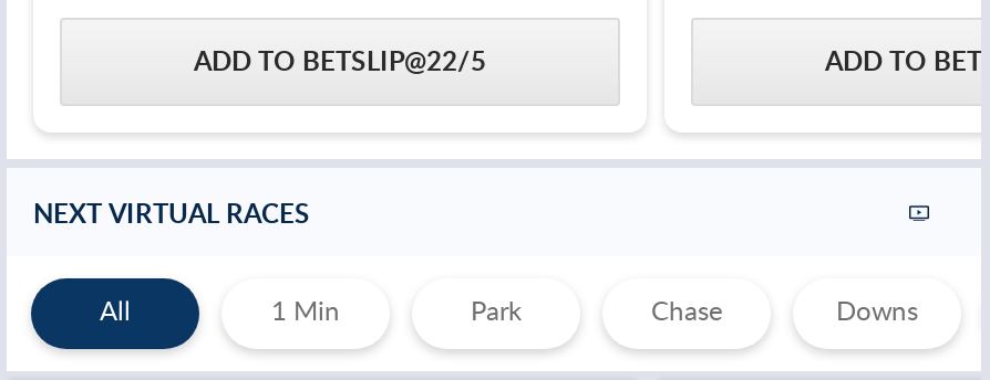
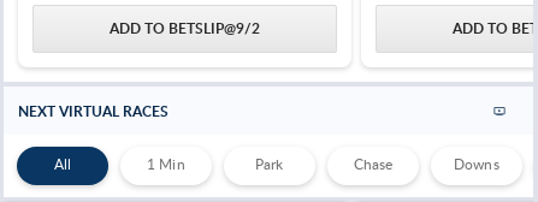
[194,42,486,80] ADD TO BETSLIP@22/5 -> [110,18,260,39] ADD TO BETSLIP@9/2

